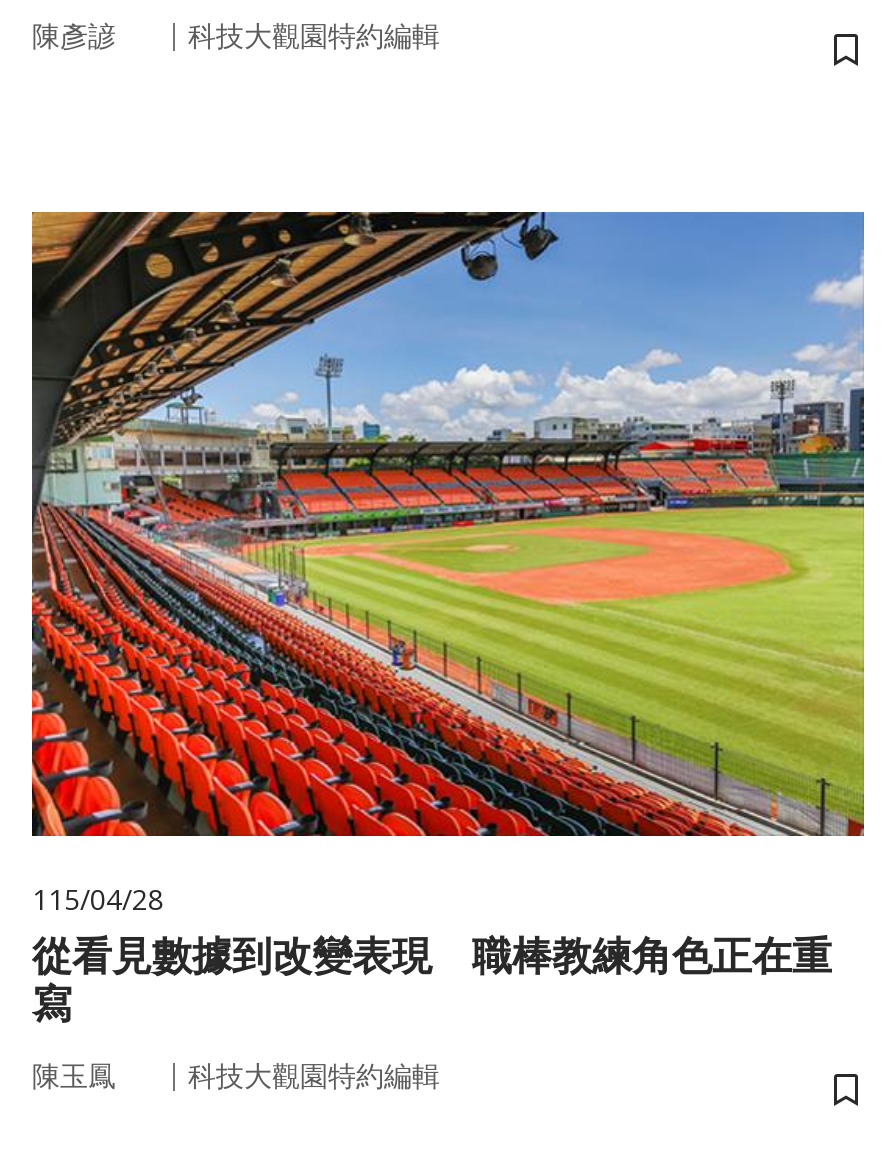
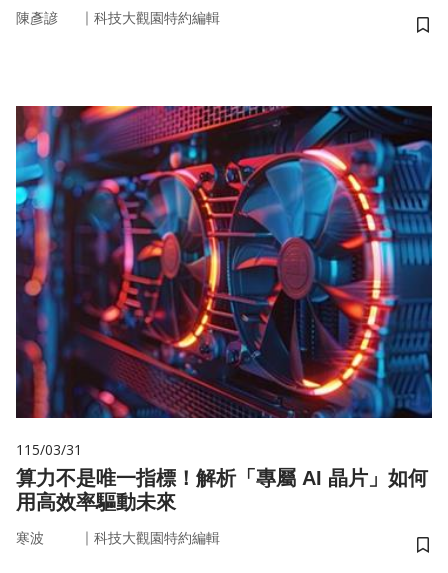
[30,210,866,1026] [image] | 115/04/28 | 從看見數據到改變表現 職棒教練角色正在重 | 寫 -> [15,105,433,513] [image] | 115/03/31 | 算力不是唯一指標！解析「專屬 AI 晶片」如何 | 用高效率驅動未來
[32,1060,116,1092] 陳玉鳳 -> [16,530,44,546] 寒波

